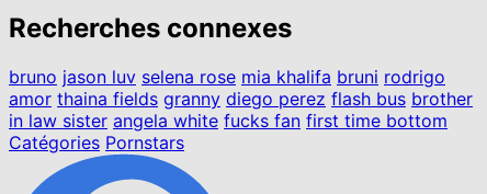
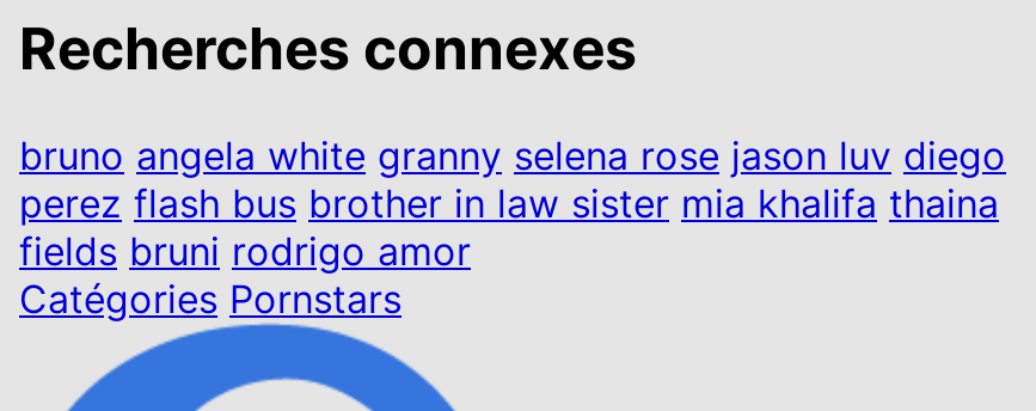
[9,65,473,131] bruno jason luv selena rose mia khalifa bruni rodrigo | amor thaina fields granny diego perez flash bus brother | in law sister angela white fucks fan first time bottom -> [19,130,1006,274] bruno angela white granny selena rose jason luv diego | perez flash bus brother in law sister mia khalifa thaina | fields bruni rodrigo amor

